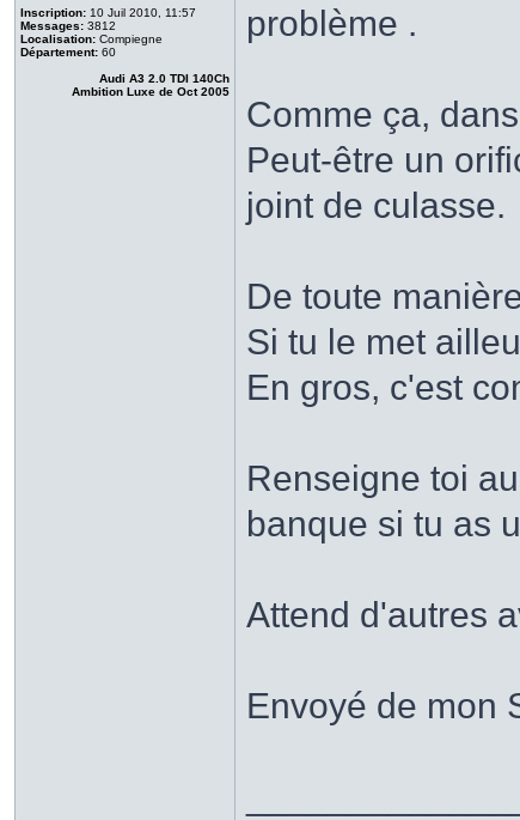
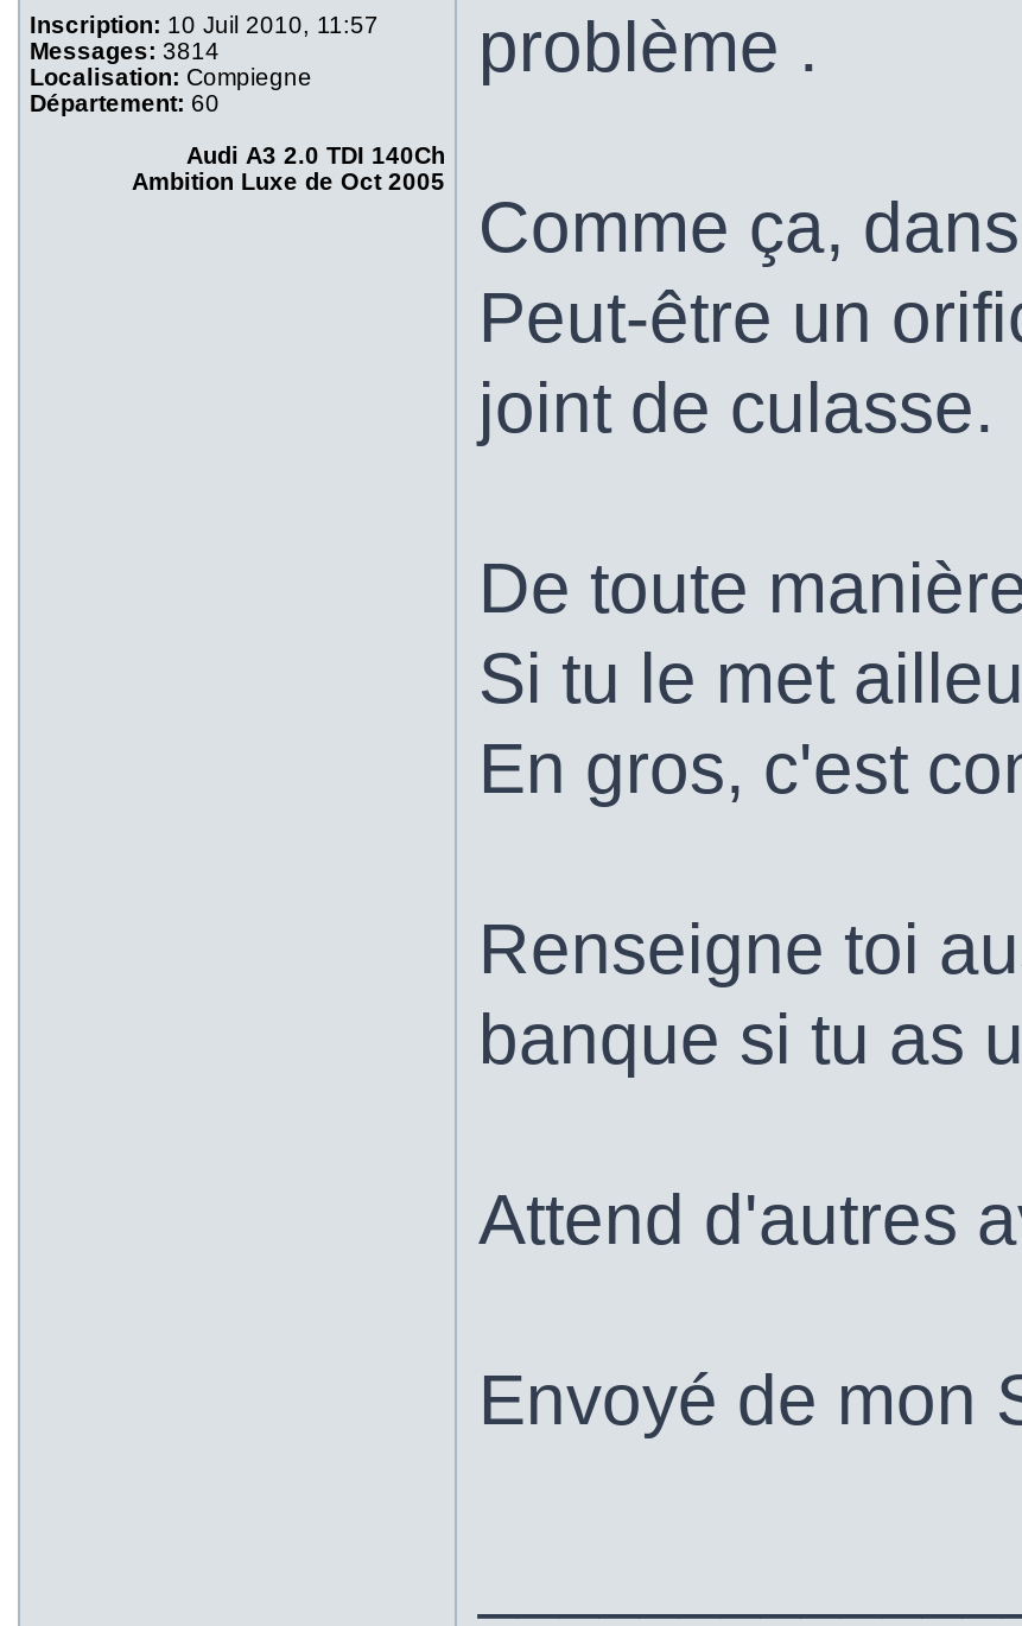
[20,19,116,32] Messages: 3812 -> [30,38,220,64] Messages: 3814

